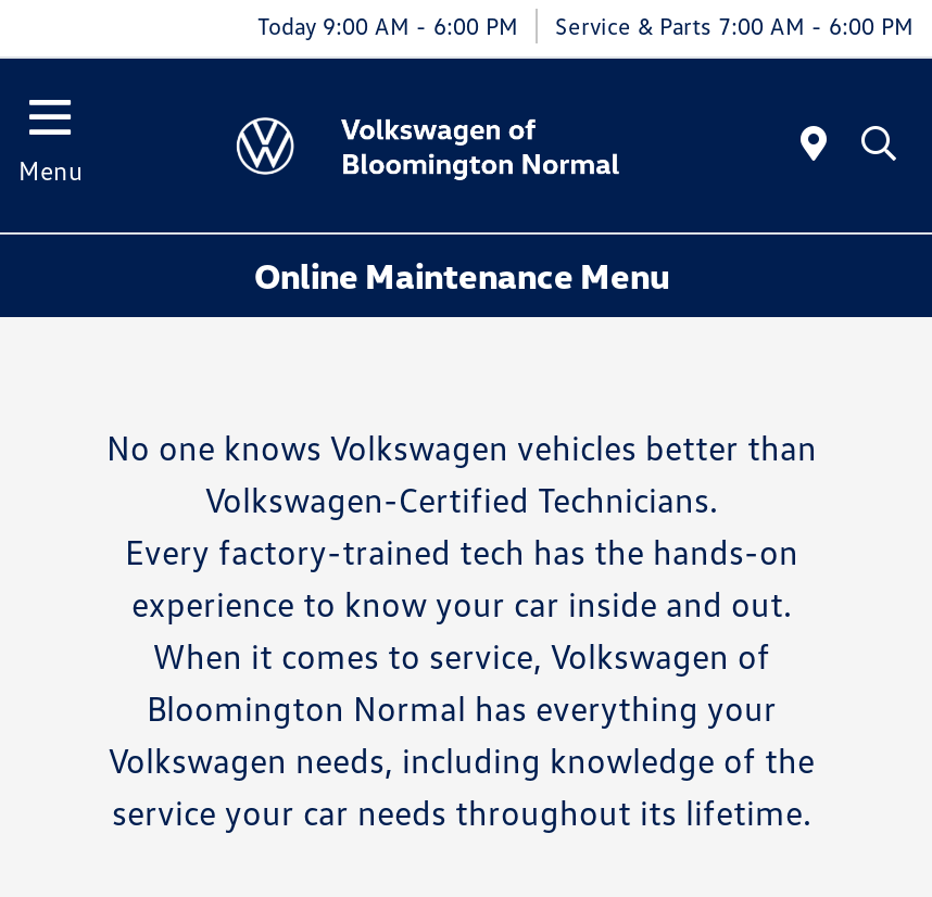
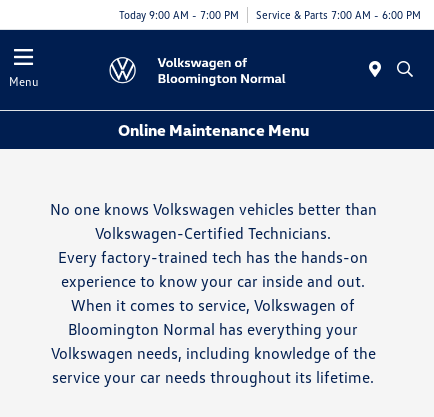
[257,10,914,38] Today 9:00 AM - 6:00 PM Service & Parts 7:00 AM - 6:00 PM -> [119,7,421,20] Today 9:00 AM - 7:00 PM Service & Parts 7:00 AM - 6:00 PM

